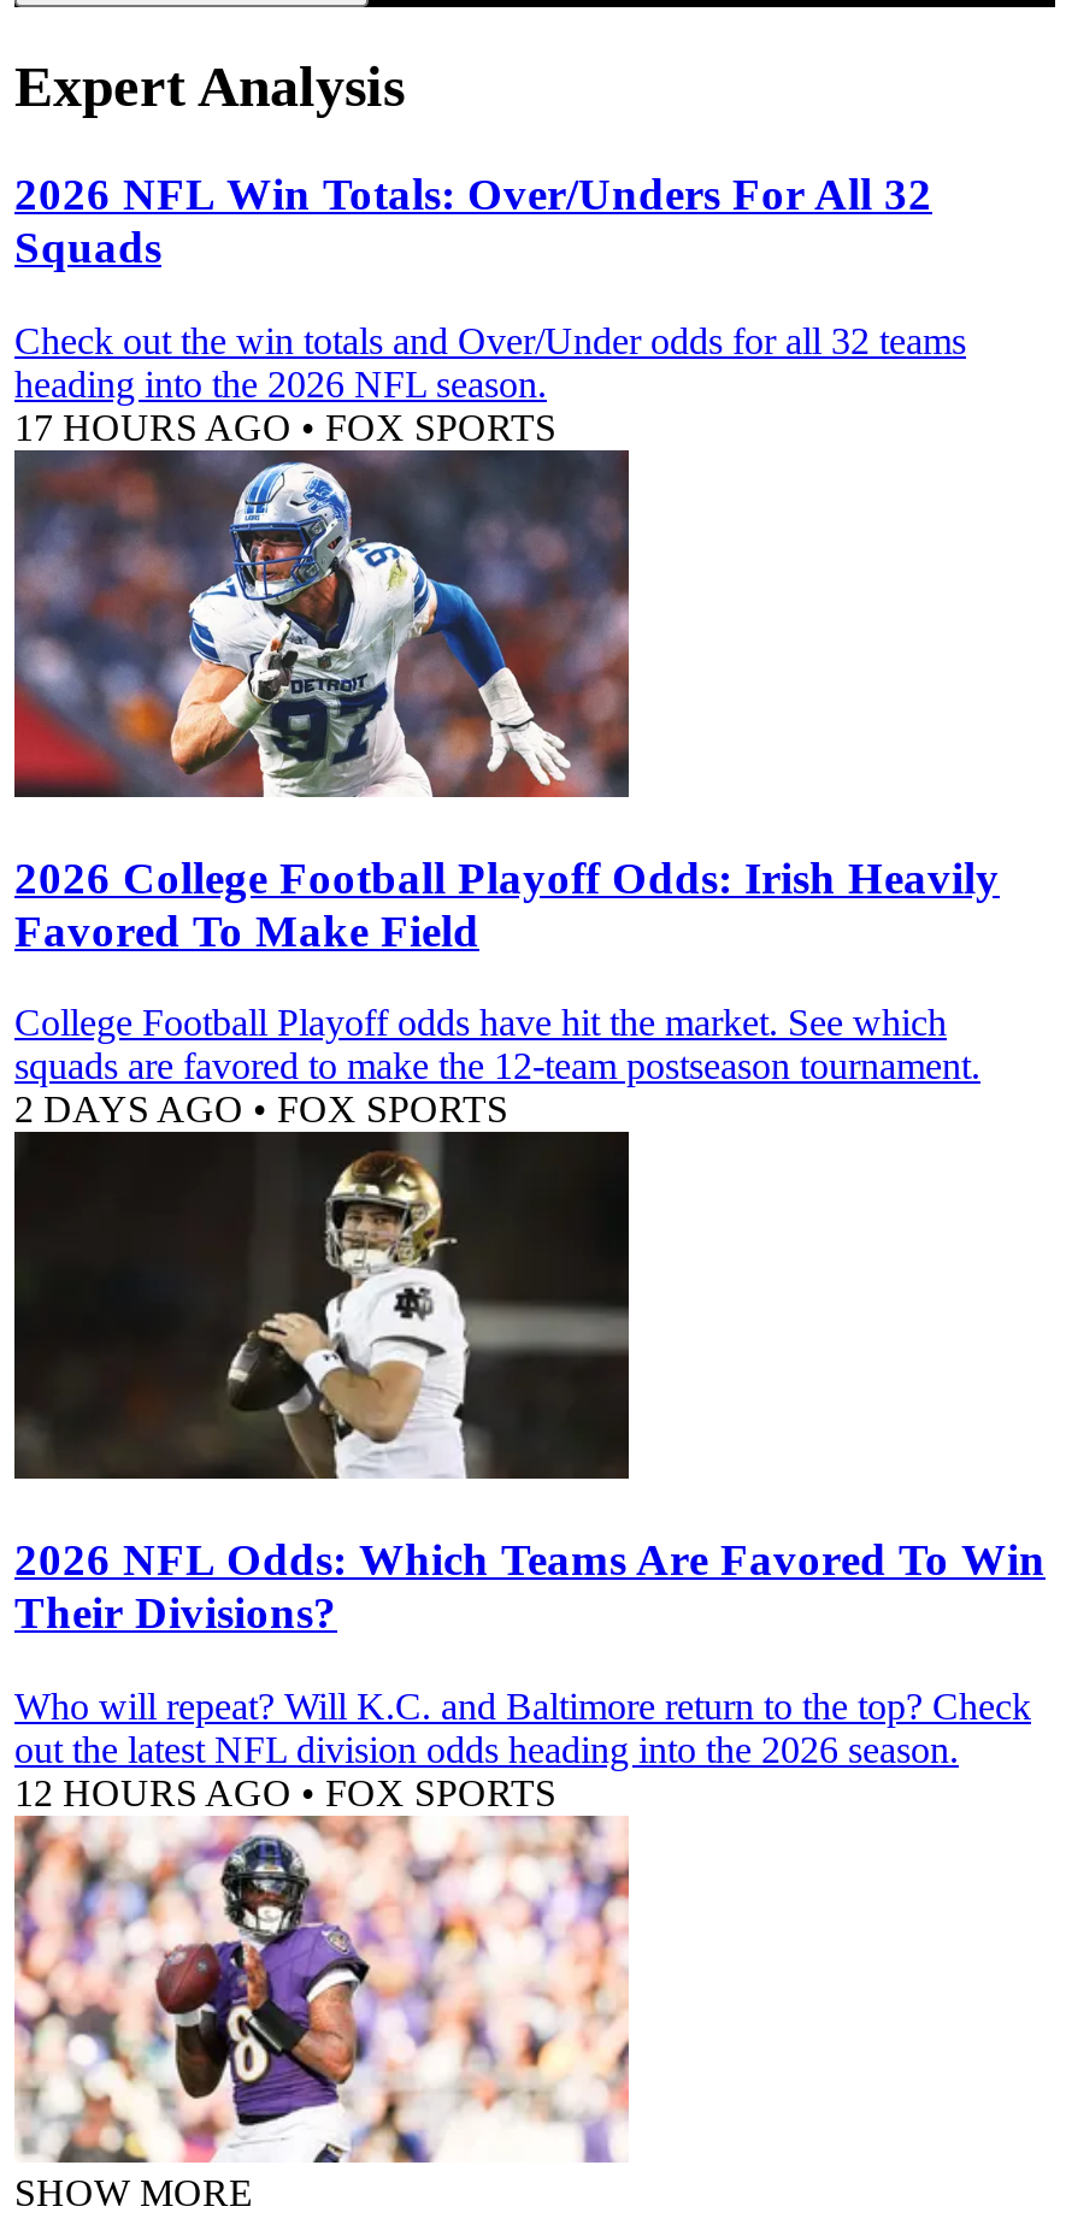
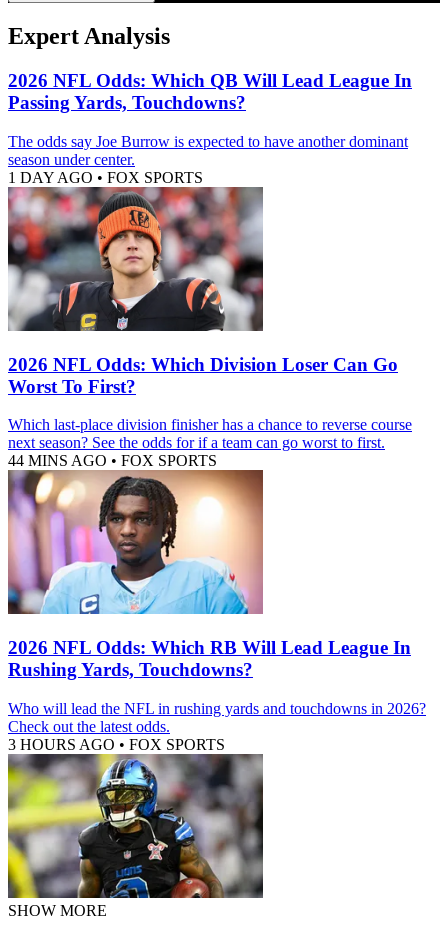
[14,169,932,273] 2026 NFL Win Totals: Over/Unders For All 32 | Squads -> [8,70,412,113] 2026 NFL Odds: Which QB Will Lead League In | Passing Yards, Touchdowns?
[14,320,966,448] Check out the win totals and Over/Under odds for all 32 teams | heading into the 2026 NFL season. | 17 HOURS AGO • FOX SPORTS -> [8,133,408,186] The odds say Joe Burrow is expected to have another dominant | season under center. | 1 DAY AGO • FOX SPORTS
[12,453,1000,955] [image] | 2026 College Football Playoff Odds: Irish Heavily | Favored To Make Field -> [7,187,398,397] [image] | 2026 NFL Odds: Which Division Loser Can Go | Worst To First?
[12,1003,980,1481] [image] | College Football Playoff odds have hit the market. See which | squads are favored to make the 12-team postseason tournament. | 2 DAYS AGO • FOX SPORTS -> [7,416,412,615] [image] | Which last-place division finisher has a chance to reverse course | next season? See the odds for if a team can go worst to first. | 44 MINS AGO • FOX SPORTS
[14,1534,1046,1638] 2026 NFL Odds: Which Teams Are Favored To Win | Their Divisions? -> [8,637,411,680] 2026 NFL Odds: Which RB Will Lead League In | Rushing Yards, Touchdowns?
[14,1685,1031,1813] Who will repeat? Will K.C. and Baltimore return to the top? Check | out the latest NFL division odds heading into the 2026 season. | 12 HOURS AGO • FOX SPORTS -> [8,700,426,753] Who will lead the NFL in rushing yards and touchdowns in 2026? | Check out the latest odds. | 3 HOURS AGO • FOX SPORTS
[12,1816,631,2165] [image] -> [7,753,264,899] [image]

